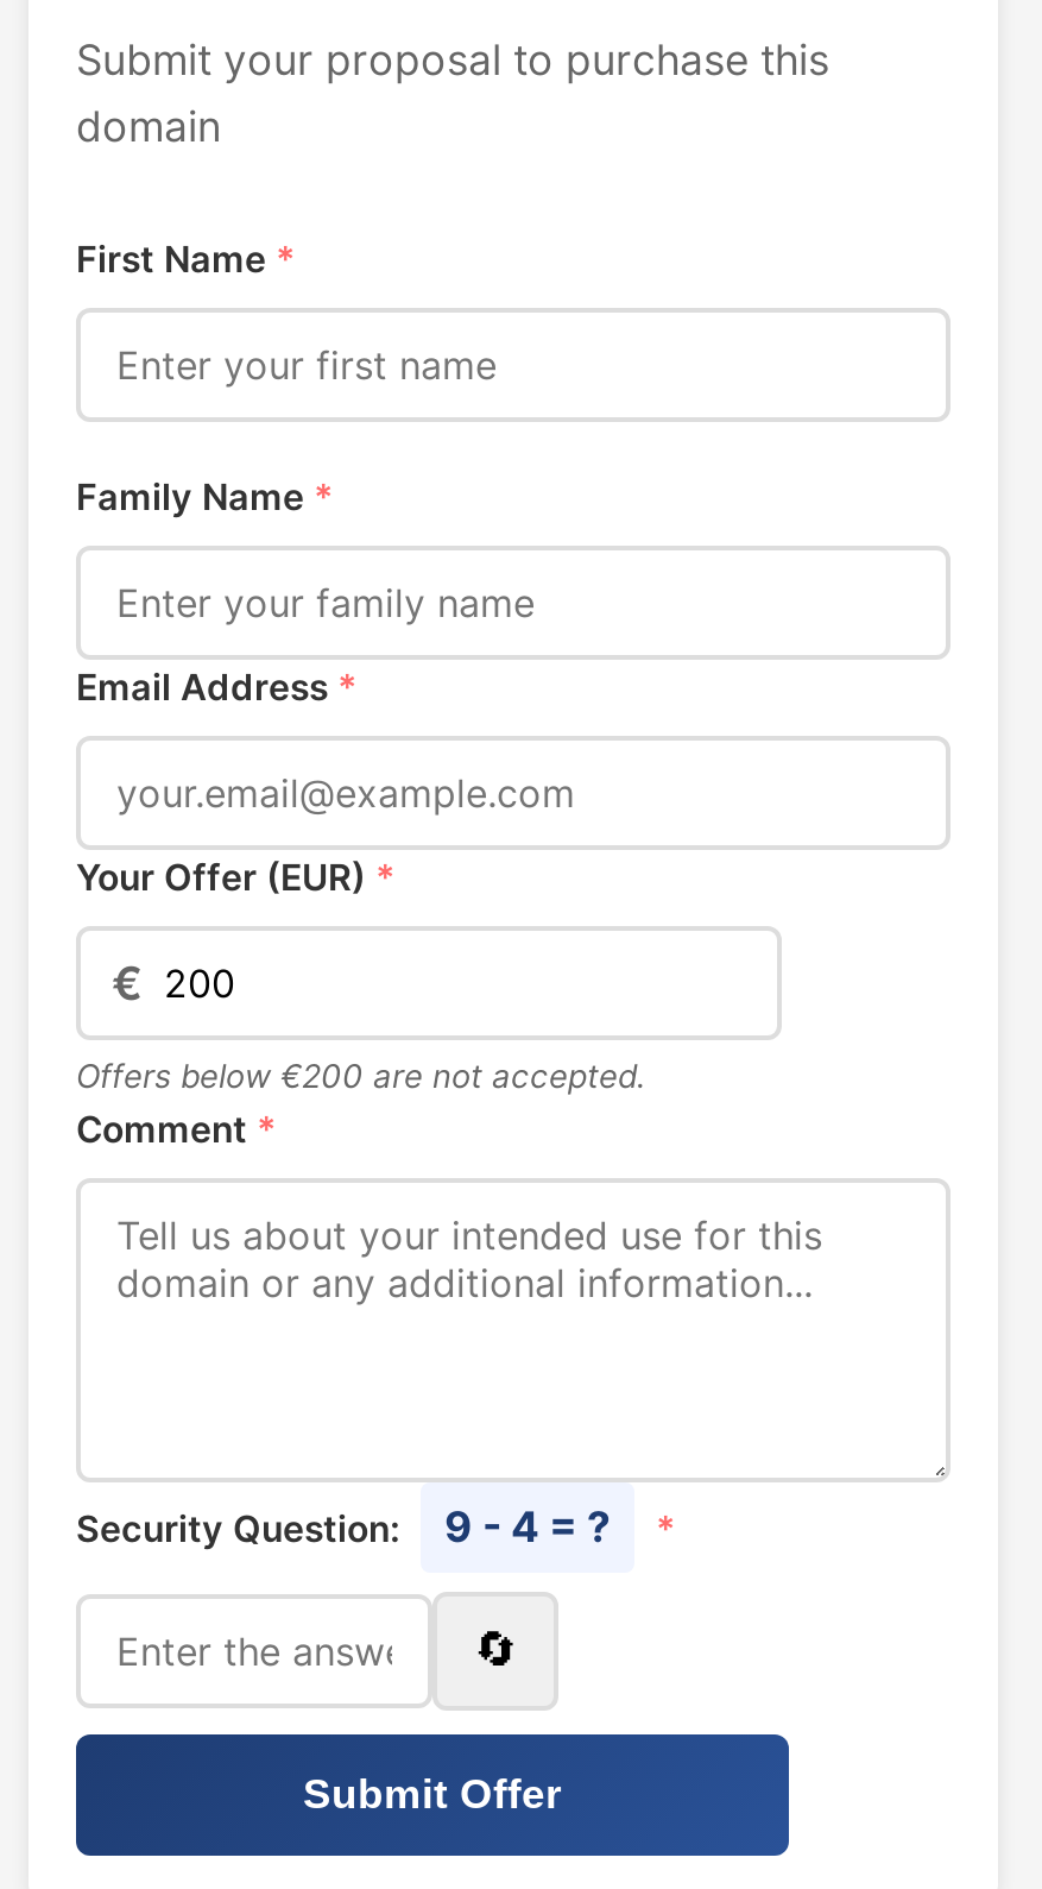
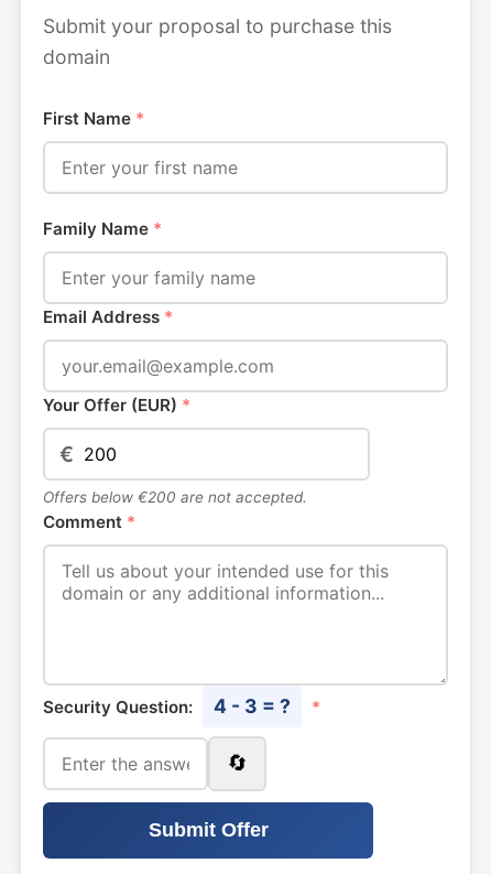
[444,1501,611,1551] 9 - 4 = ? -> [214,694,291,717] 4 - 3 = ?

